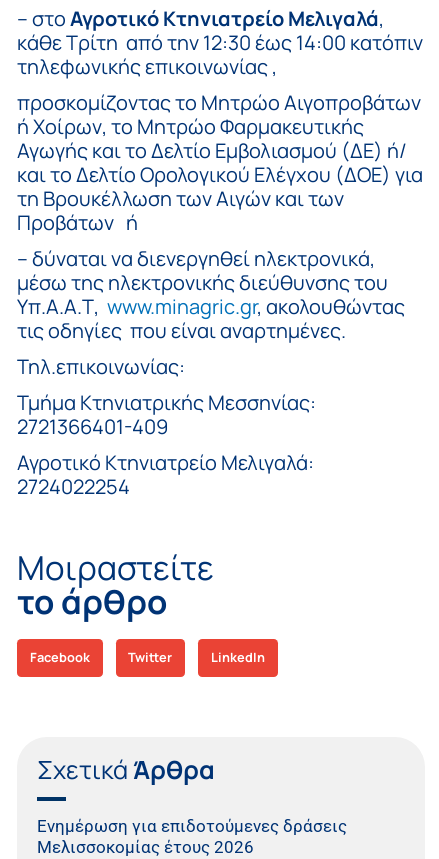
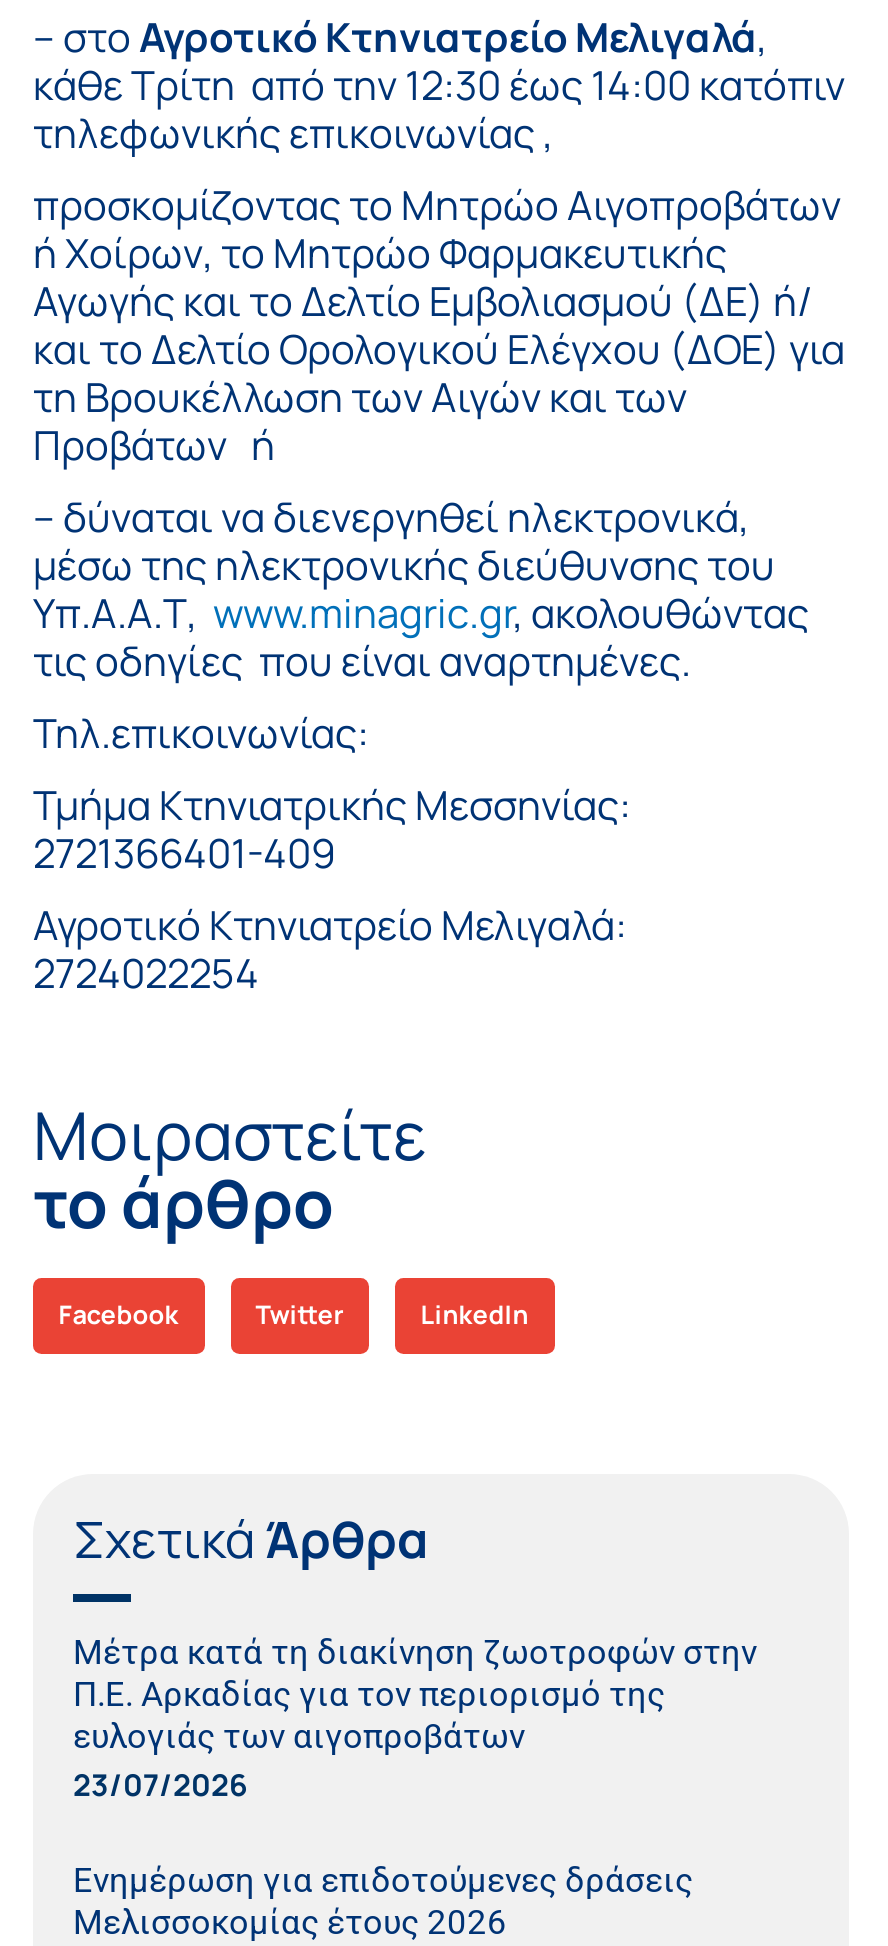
none -> [73,1631,757,1805] Μέτρα κατά τη διακίνηση ζωοτροφών στην | Π.Ε. Αρκαδίας για τον περιορισμό της | ευλογιάς των αιγοπροβάτων | 23/07/2026

